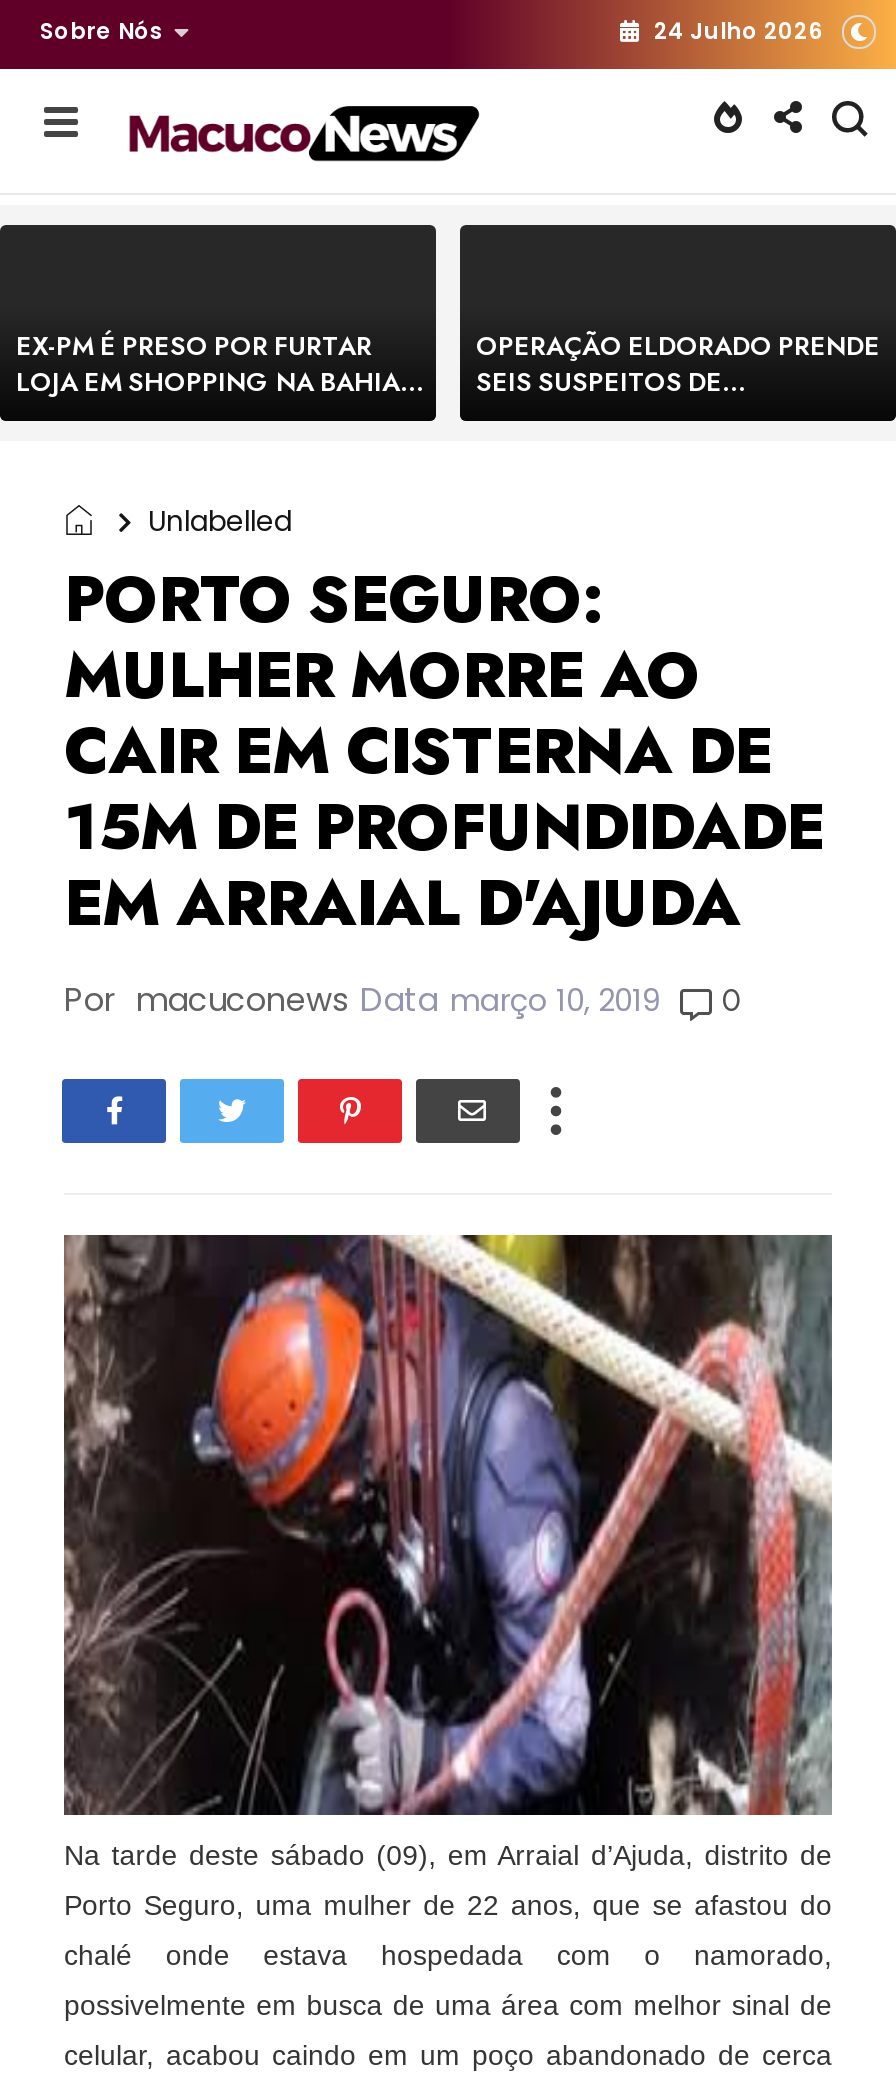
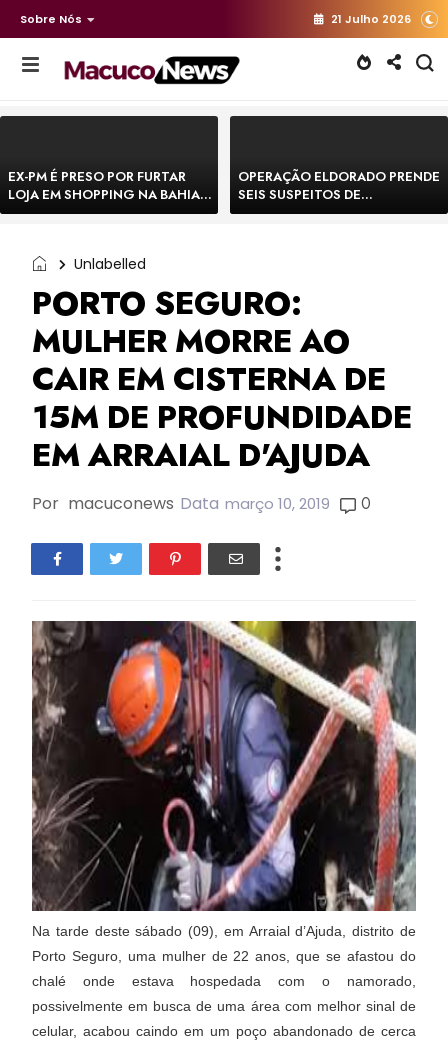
[654,15,822,47] 24 Julho 2026 -> [331,11,411,27] 21 Julho 2026

